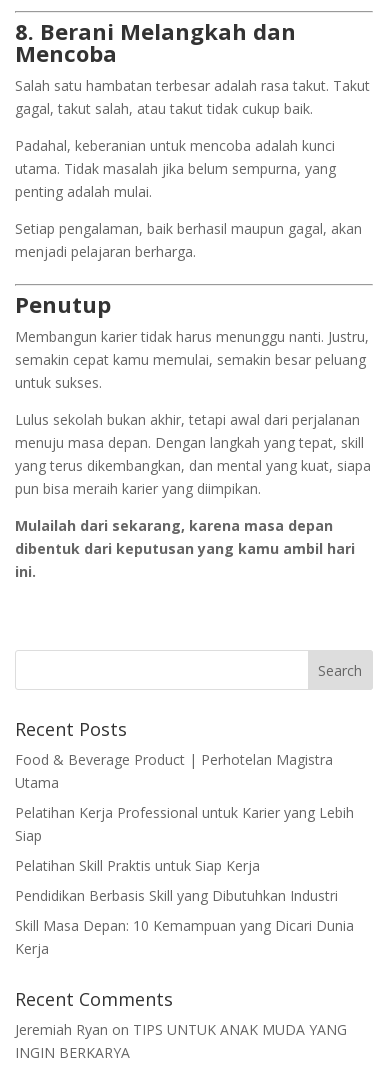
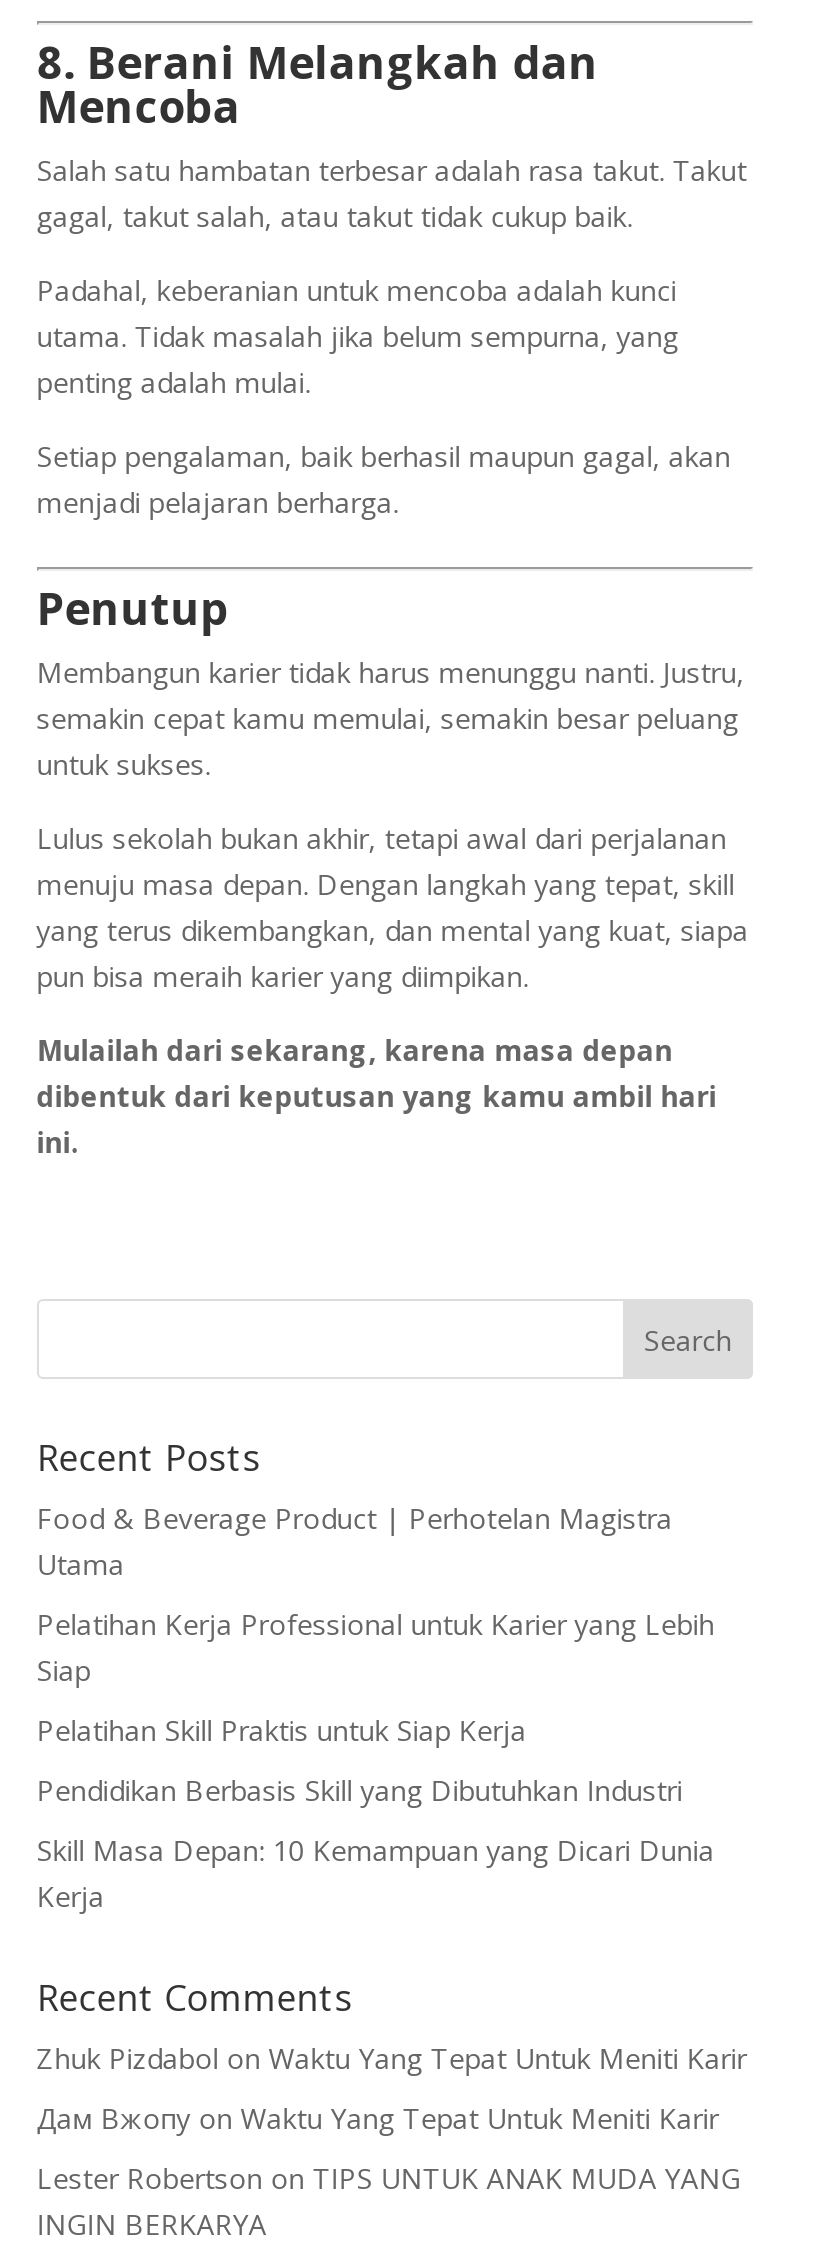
[15,1020,347,1039] Jeremiah Ryan on TIPS UNTUK ANAK MUDA YANG -> [37,2039,747,2197] Zhuk Pizdabol on Waktu Yang Tepat Untuk Meniti Karir | Дам Вжопу on Waktu Yang Tepat Untuk Meniti Karir | Lester Robertson on TIPS UNTUK ANAK MUDA YANG

